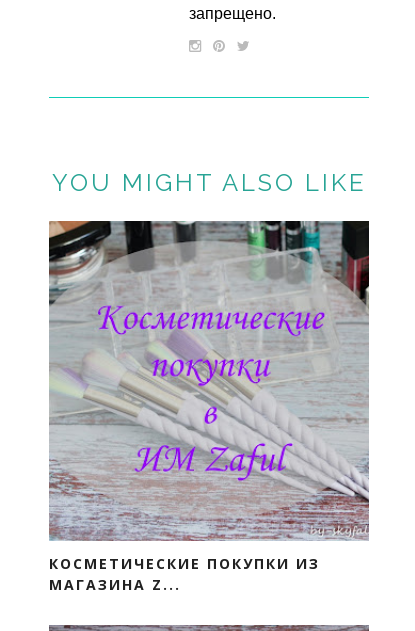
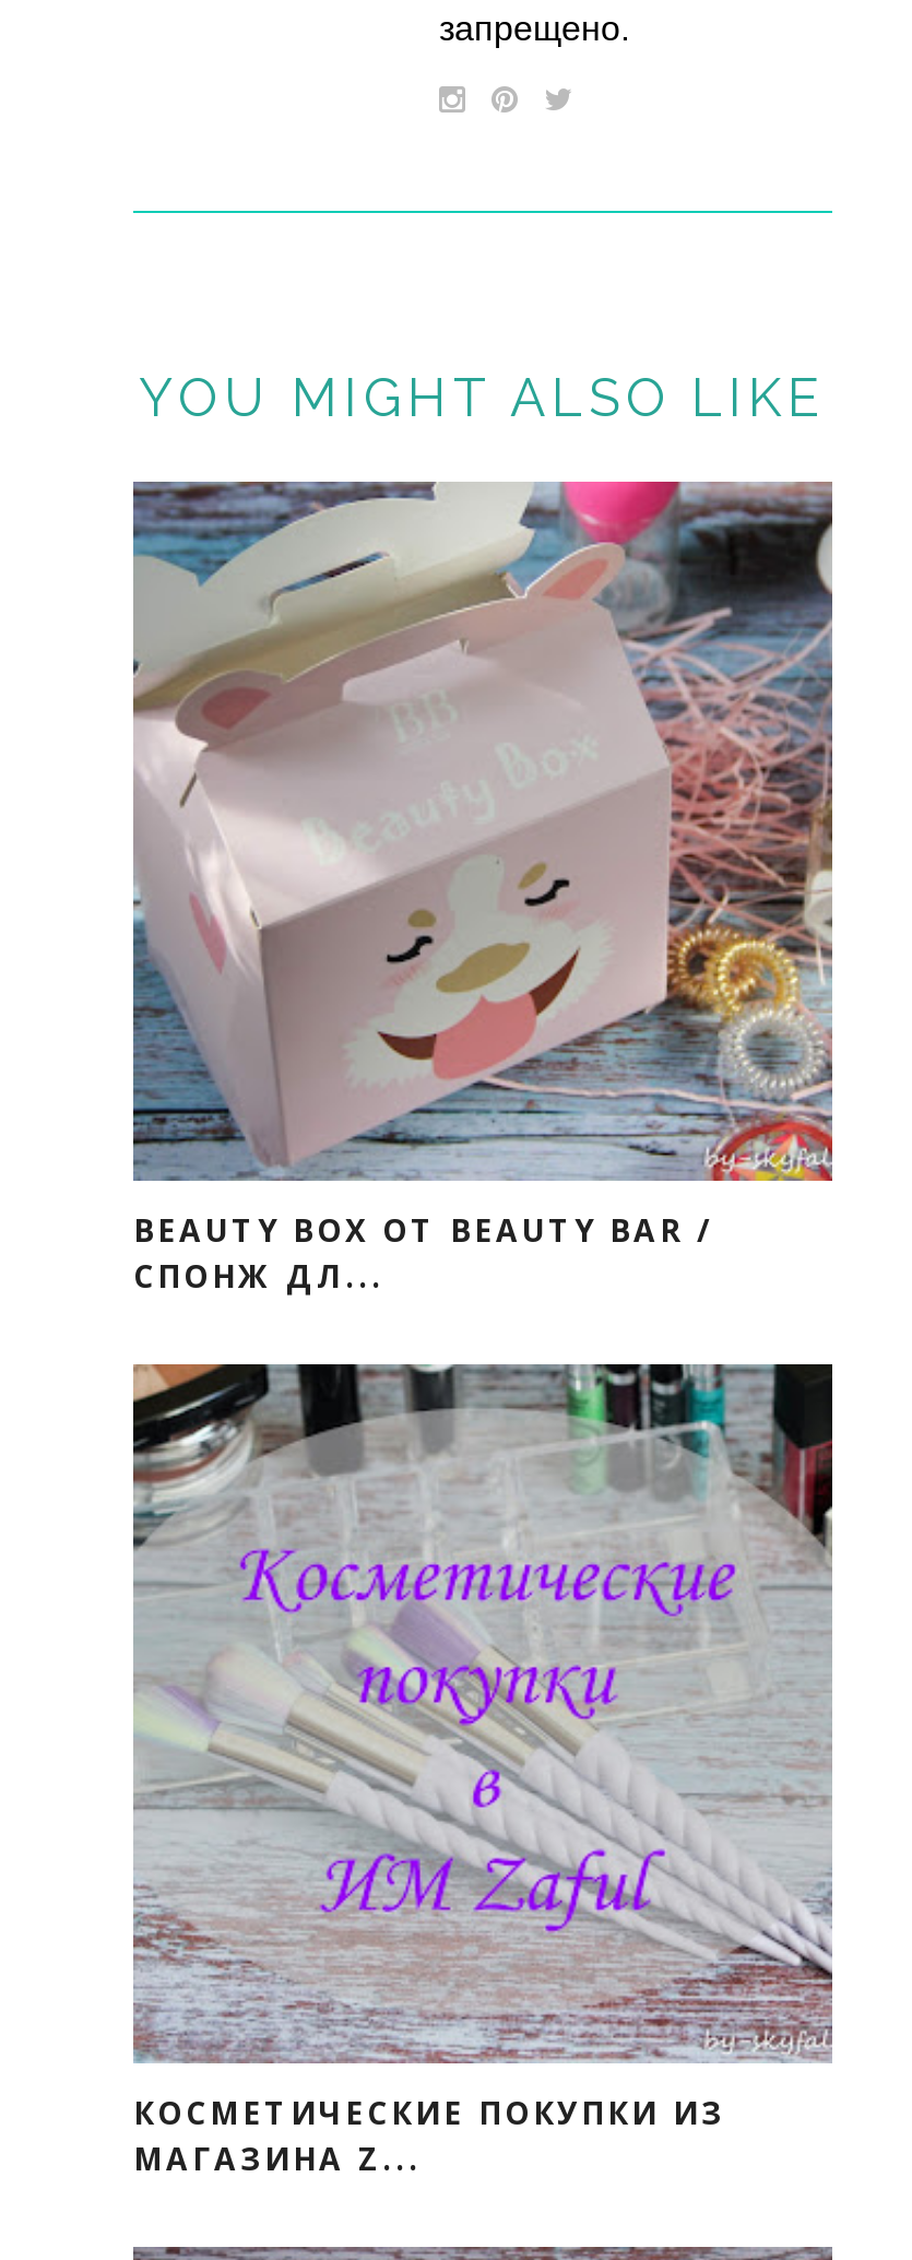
none -> [131,480,834,1296] [image] | BEAUTY BOX ОТ BEAUTY BAR / | СПОНЖ ДЛ...

